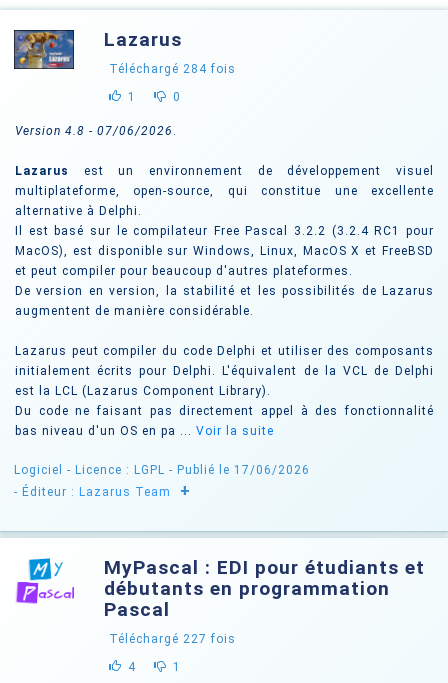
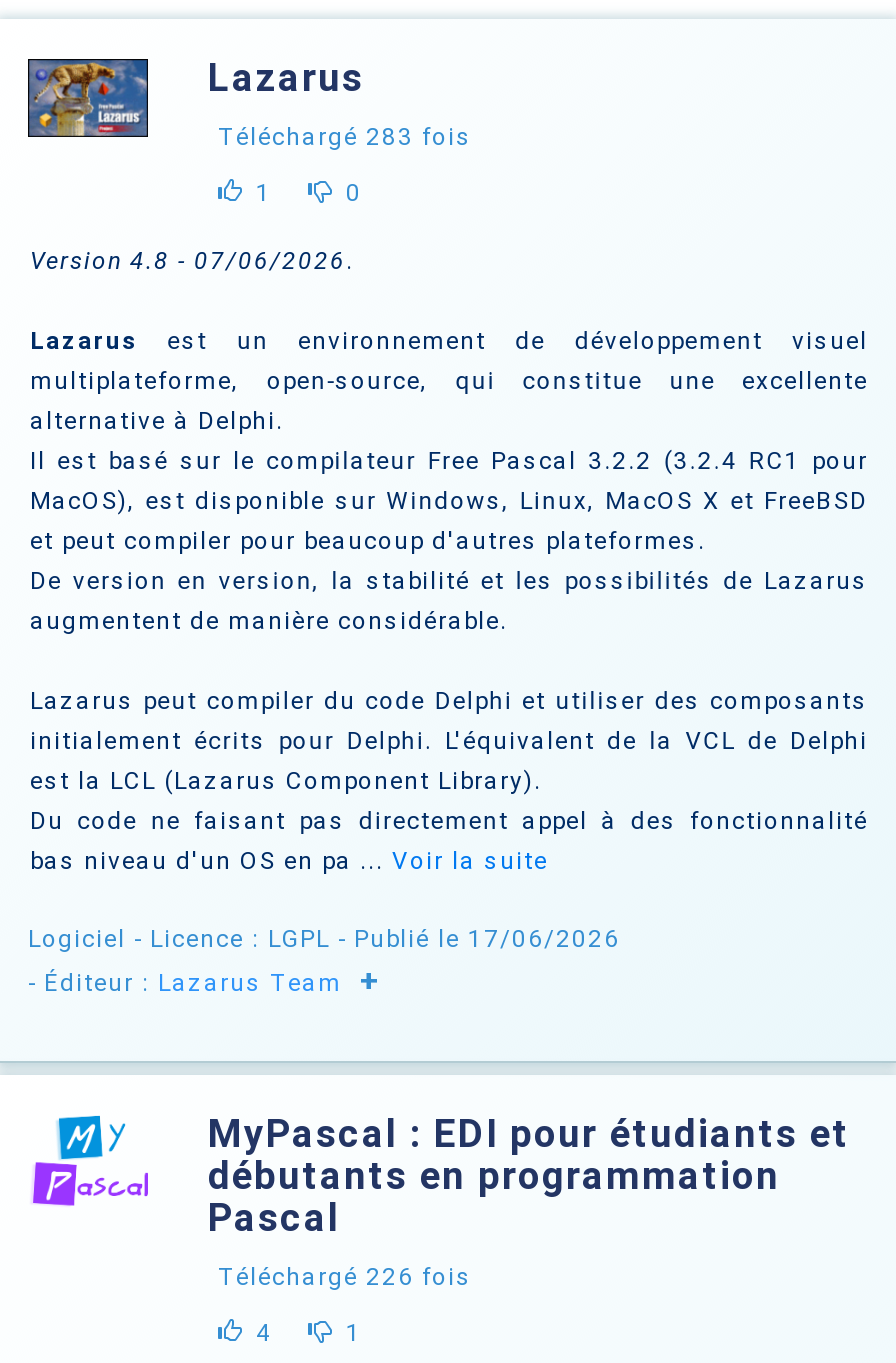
[109,62,236,76] Téléchargé 284 fois -> [218,124,472,152] Téléchargé 283 fois
[109,632,236,646] Téléchargé 227 fois -> [218,1264,472,1292] Téléchargé 226 fois

